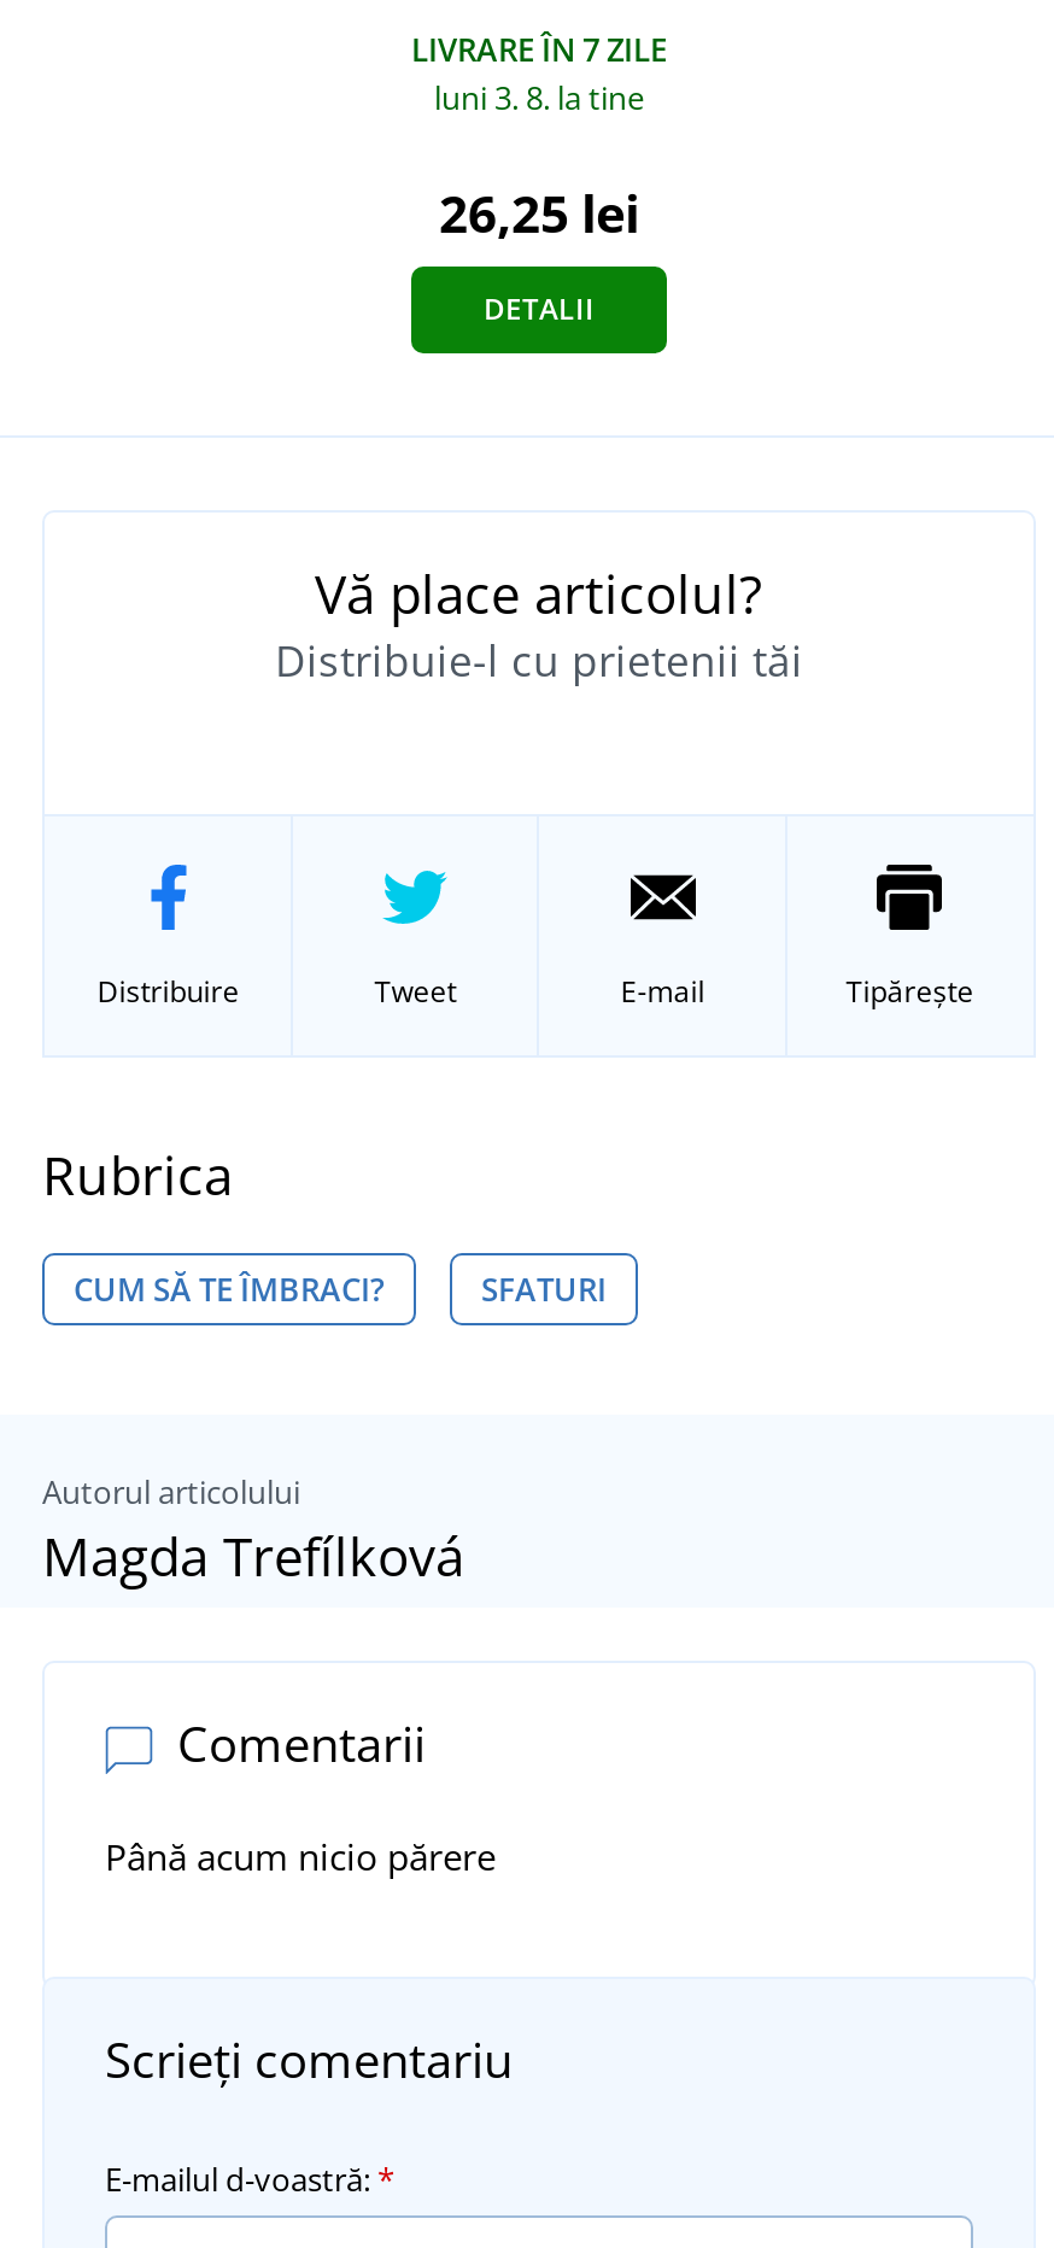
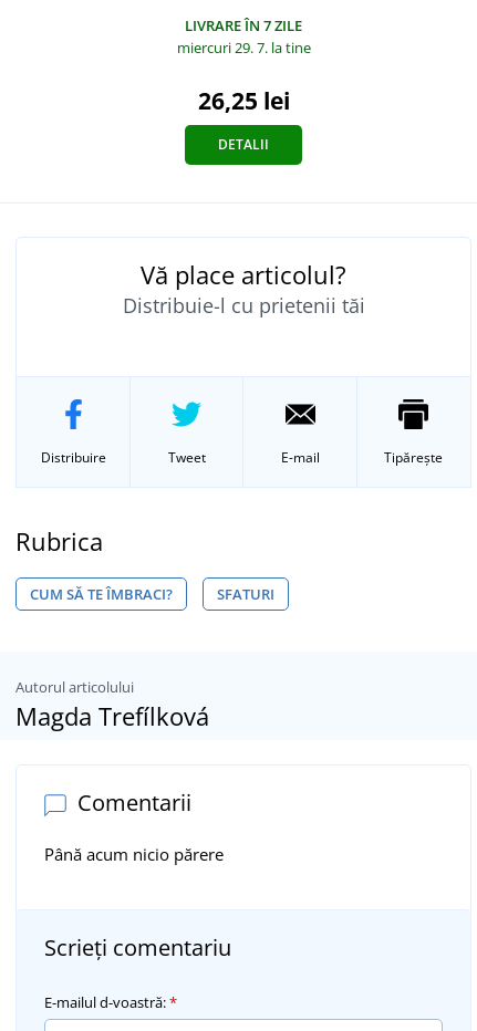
[434,75,644,118] luni 3. 8. la tine -> [177,37,310,57] miercuri 29. 7. la tine

